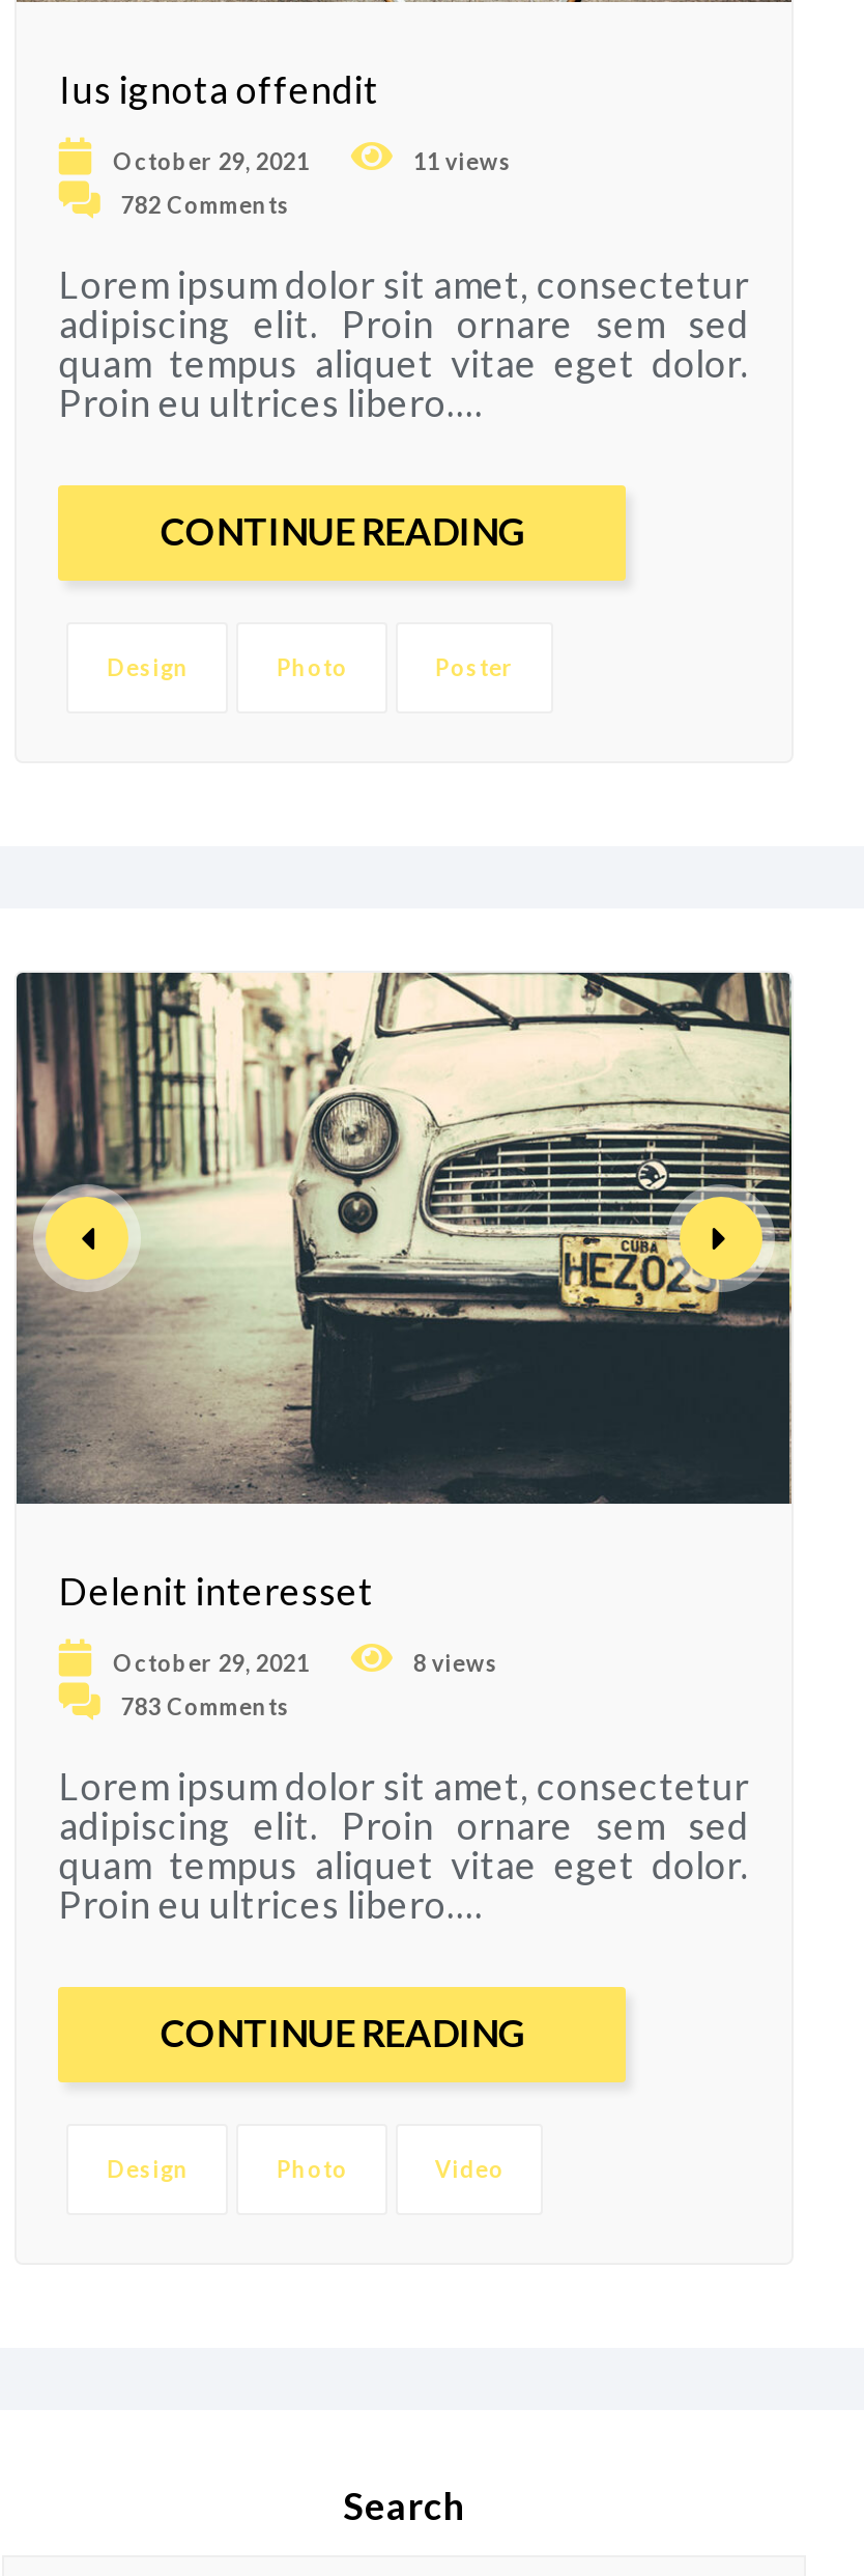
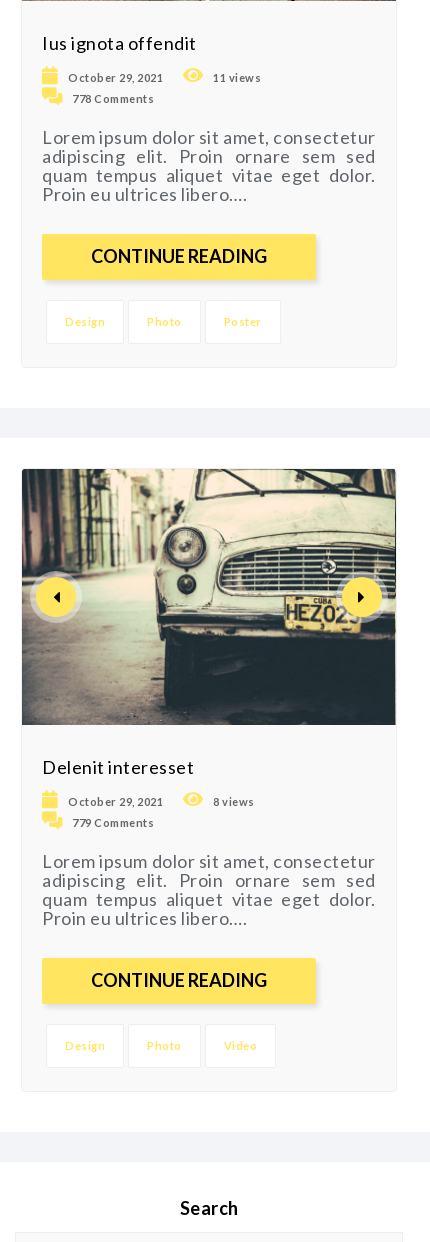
[121,190,291,217] 782 Comments -> [72,92,154,105] 778 Comments
[121,1692,291,1719] 783 Comments -> [72,816,154,829] 779 Comments

